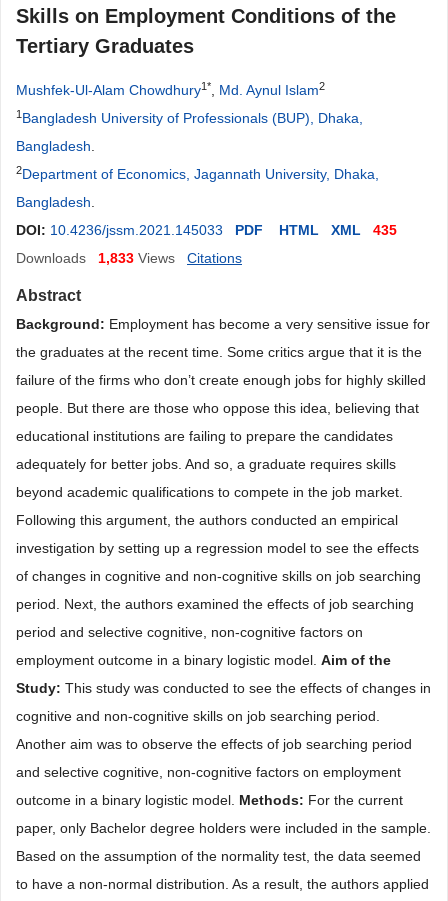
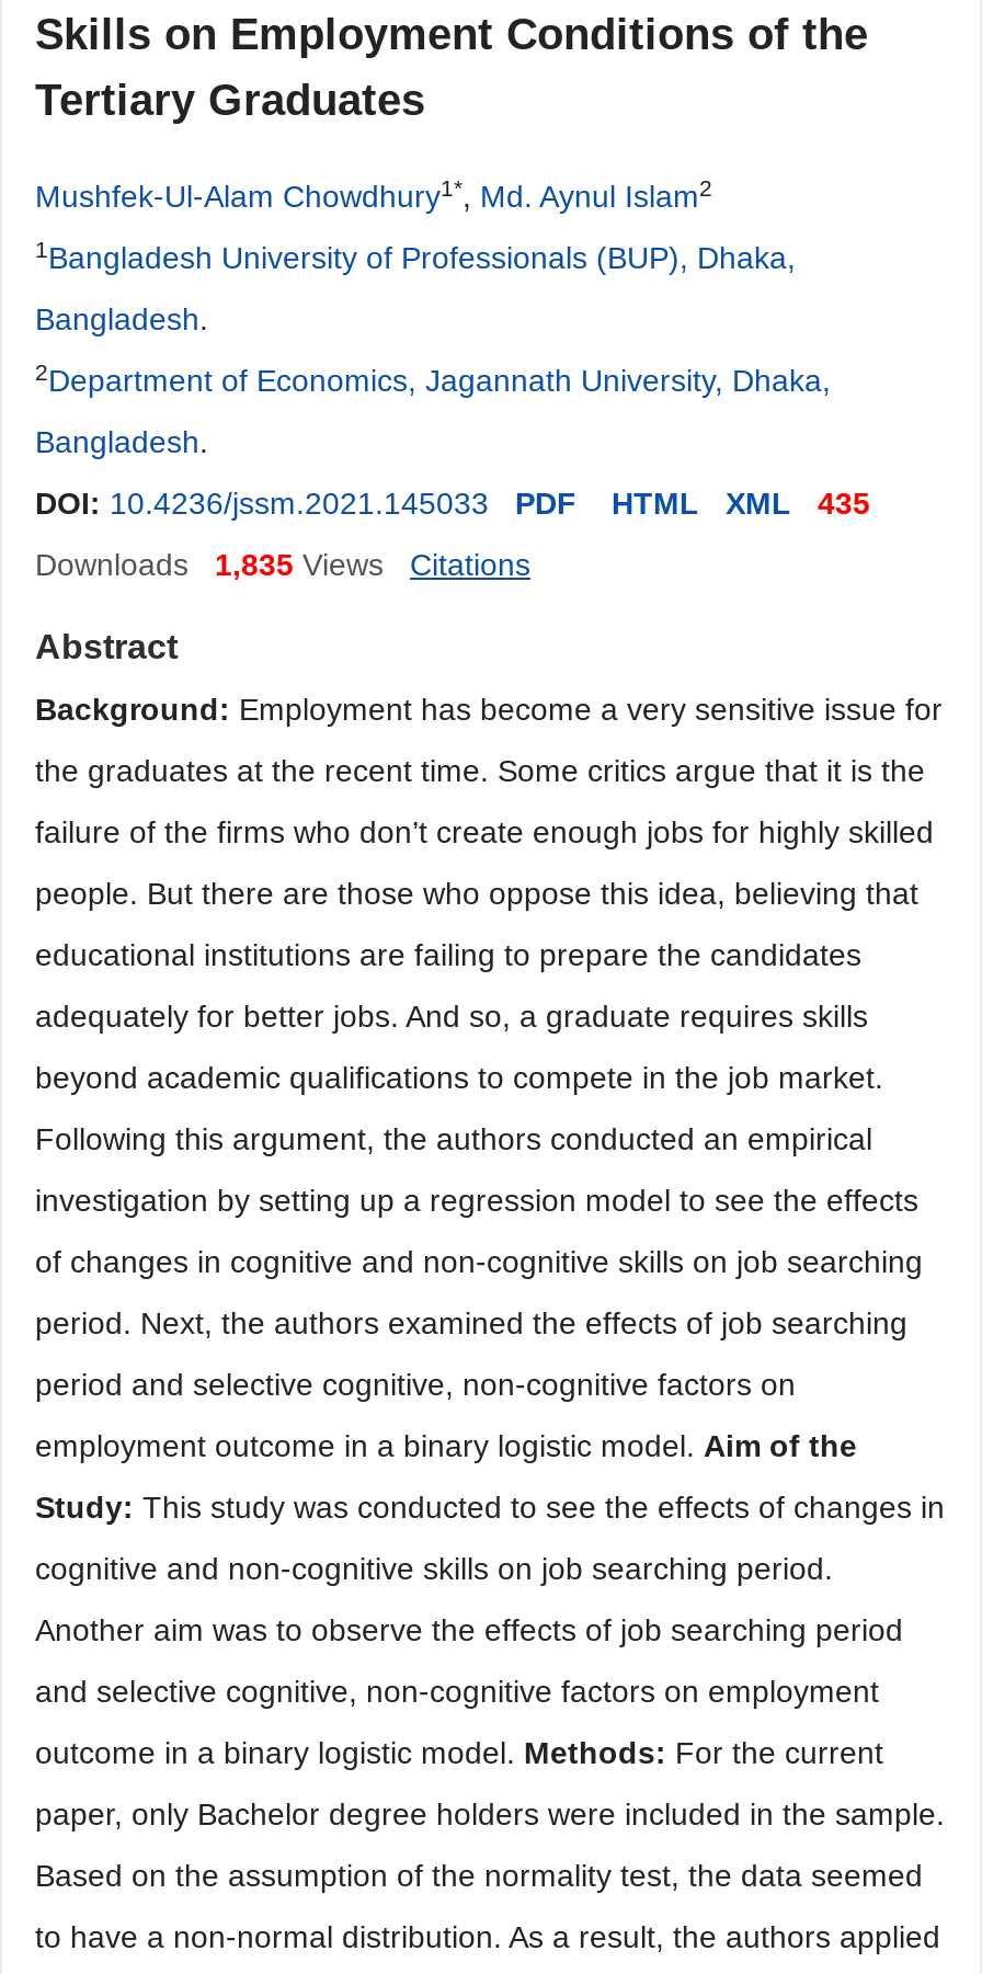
[16,250,175,266] Downloads 1,833 Views -> [35,547,384,582] Downloads 1,835 Views

